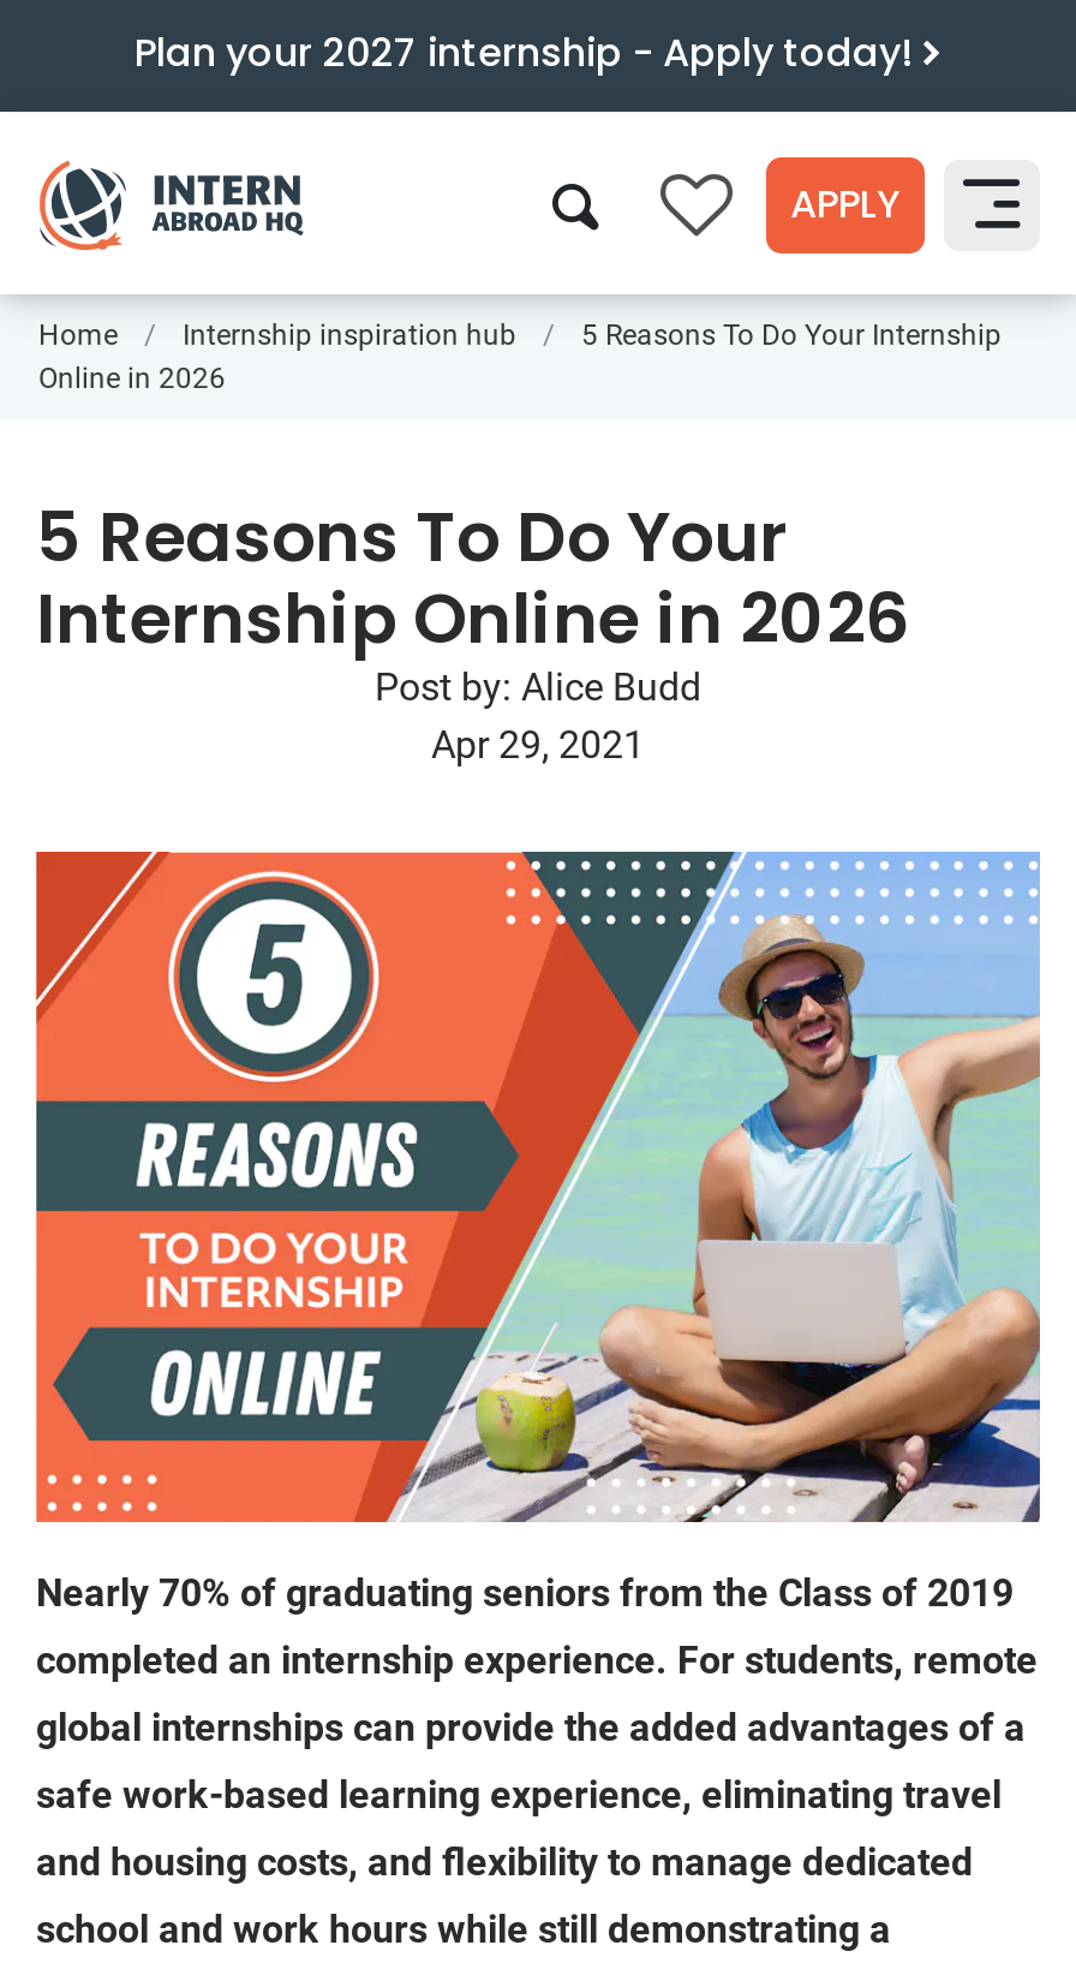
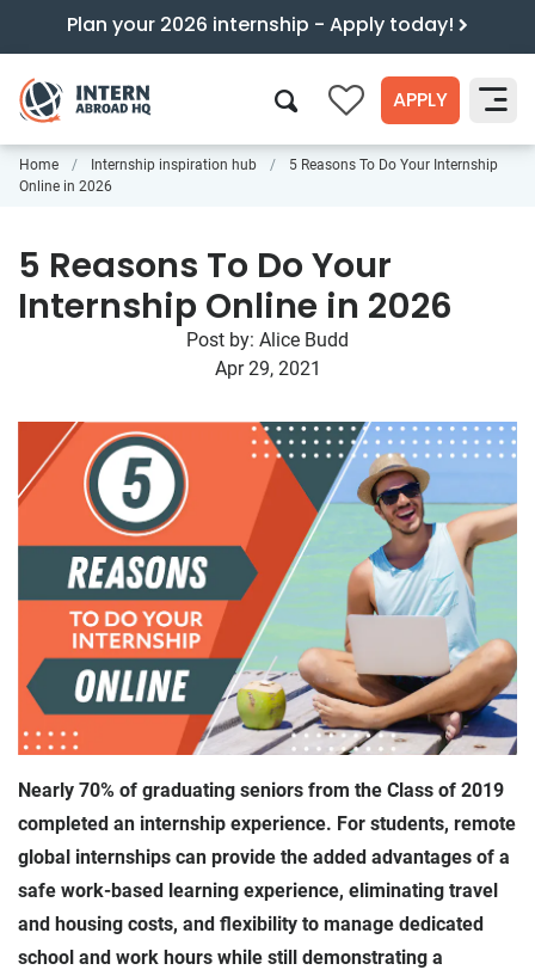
[134,25,922,80] Plan your 2027 internship - Apply today! -> [67,11,459,38] Plan your 2026 internship - Apply today!

